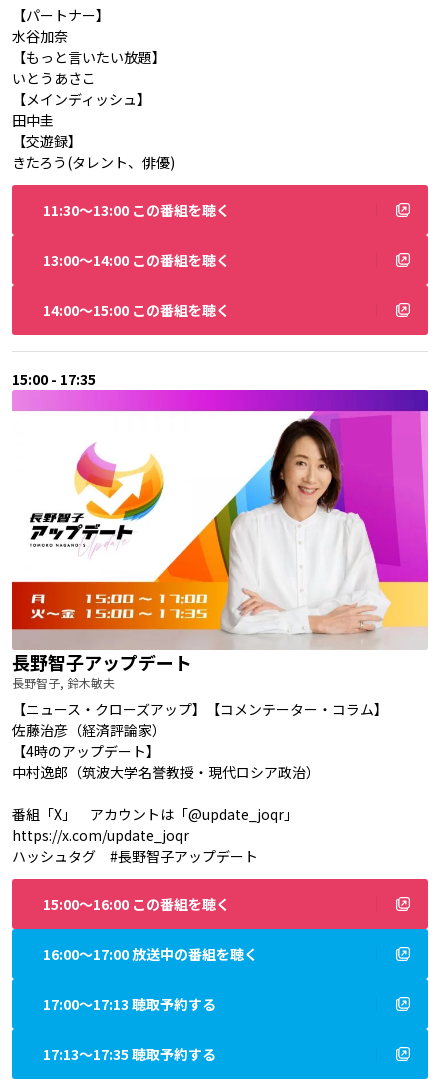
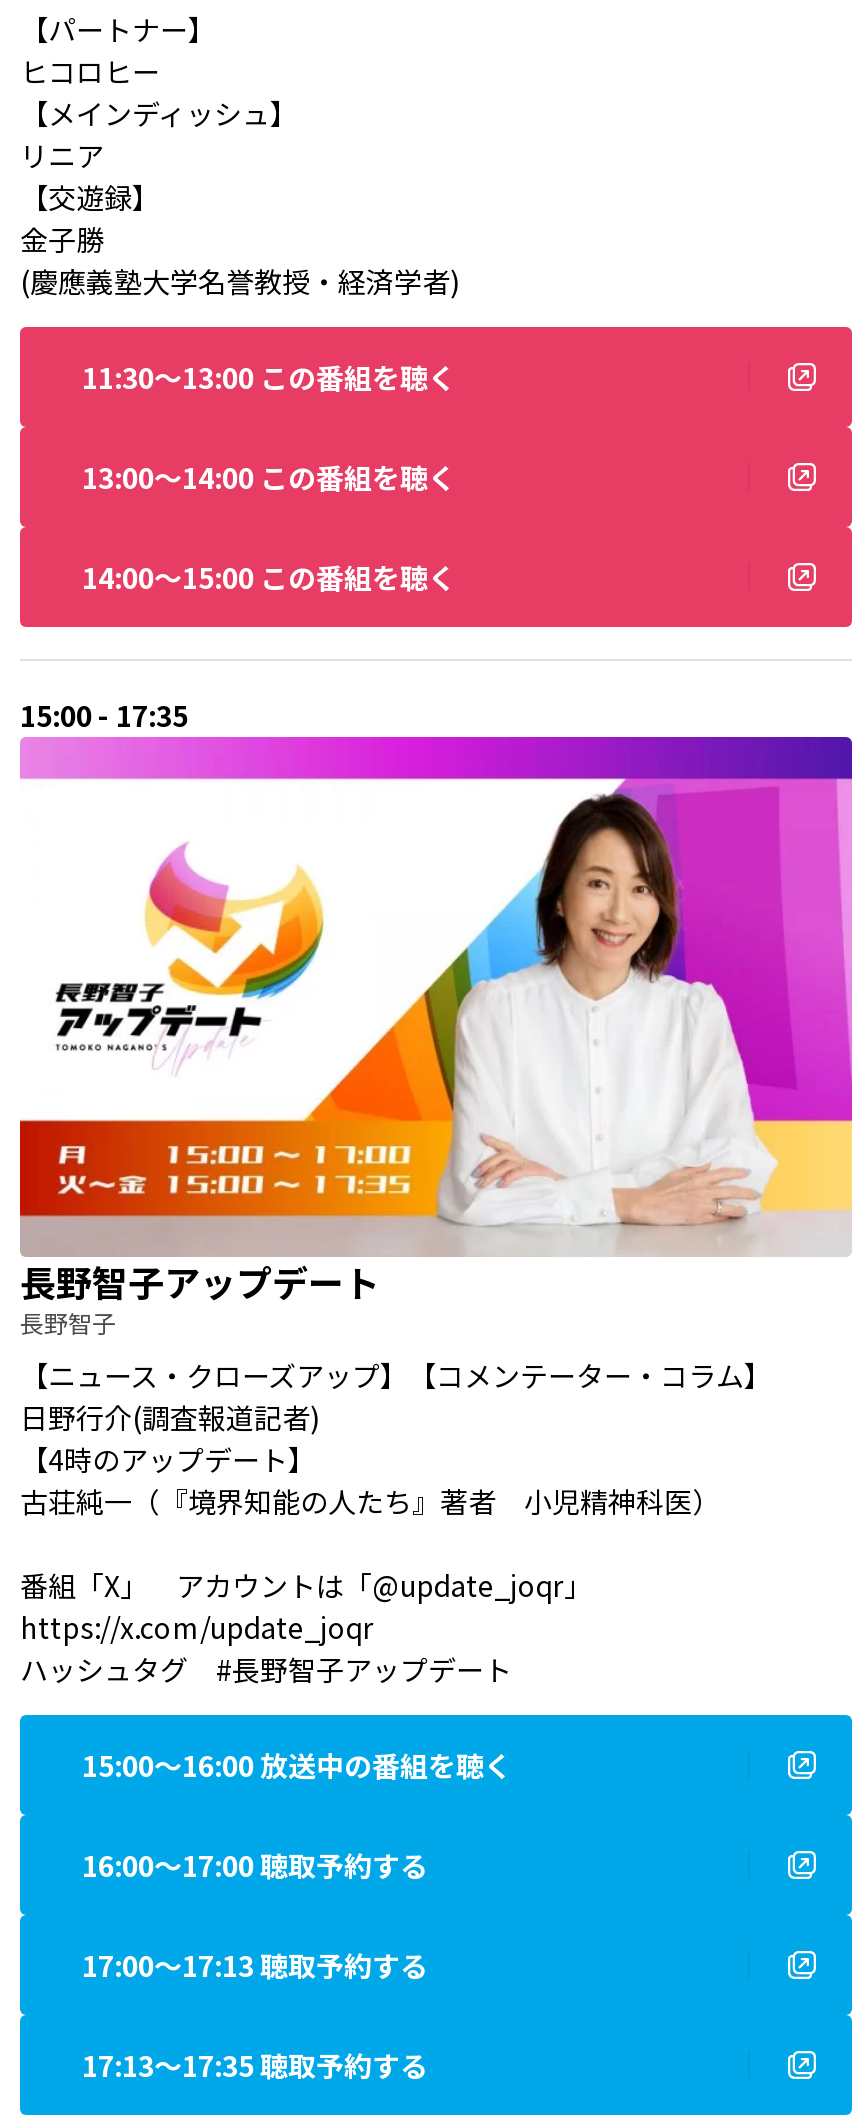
[12,26,166,88] 水谷加奈 | 【もっと言いたい放題】 | いとうあさこ -> [20,51,160,91] ヒコロヒー
moved [12,89,151,109] -> [20,93,298,133]: 【メインディッシュ】
[12,110,54,130] 田中圭 -> [20,135,104,175] リニア
moved [12,131,82,151] -> [20,177,160,217]: 【交遊録】
[12,152,175,172] きたろう(タレント、俳優) -> [20,219,460,301] 金子勝 | (慶應義塾大学名誉教授・経済学者)
[12,674,115,691] 長野智子, 鈴木敏夫 -> [20,1305,116,1339] 長野智子
[12,720,166,740] 佐藤治彦（経済評論家） -> [20,1397,326,1437] 日野行介(調査報道記者)
[12,762,320,782] 中村逸郎（筑波大学名誉教授・現代ロシア政治） -> [20,1481,720,1521] 古荘純一（『境界知能の人たち』著者 小児精神科医）
[43,894,230,914] 15:00〜16:00 この番組を聴く -> [82,1744,512,1784] 15:00〜16:00 放送中の番組を聴く
[43,944,258,964] 16:00〜17:00 放送中の番組を聴く -> [82,1844,428,1884] 16:00〜17:00 聴取予約する

